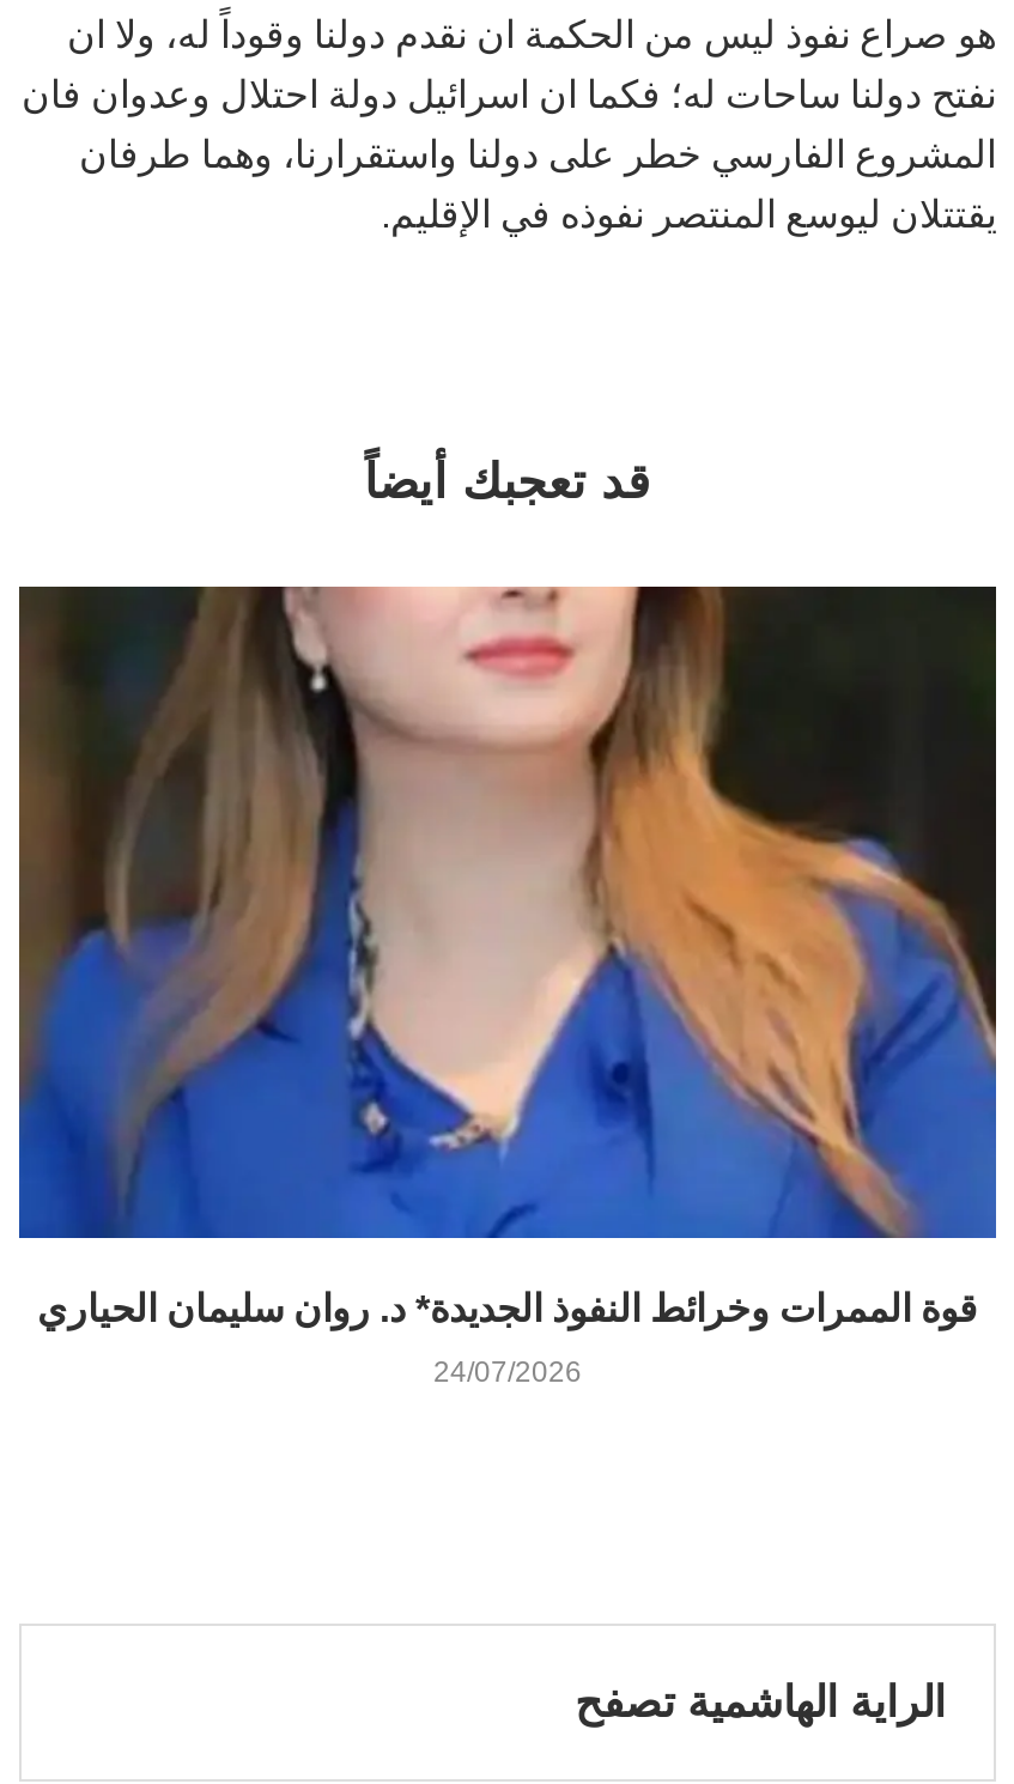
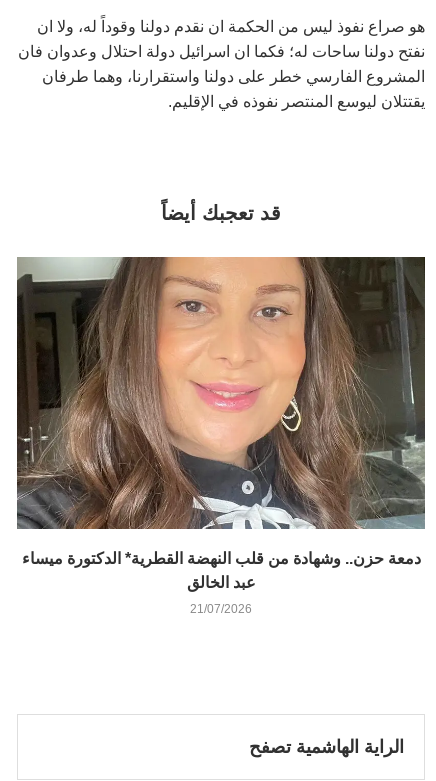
[17,584,998,1328] [image] | قوة الممرات وخرائط النفوذ الجديدة* د. روان سليمان الحياري -> [16,256,426,590] [image] | دمعة حزن.. وشهادة من قلب النهضة القطرية* الدكتورة ميساء | عبد الخالق
[433,1354,582,1388] 24/07/2026 -> [190,601,252,615] 21/07/2026

